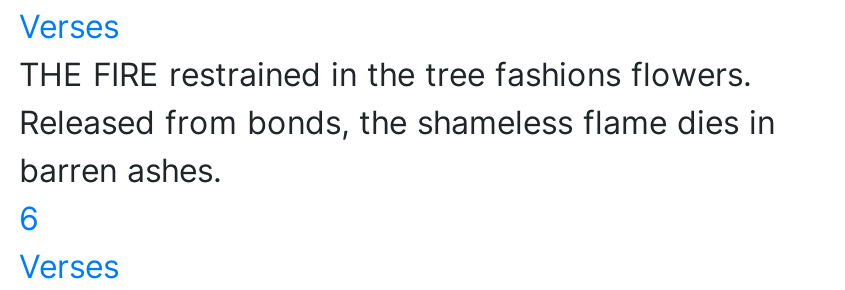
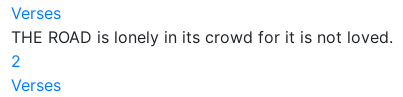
[19,54,775,238] THE FIRE restrained in the tree fashions flowers. | Released from bonds, the shameless flame dies in | barren ashes. | 6 -> [11,27,393,71] THE ROAD is lonely in its crowd for it is not loved. | 2

